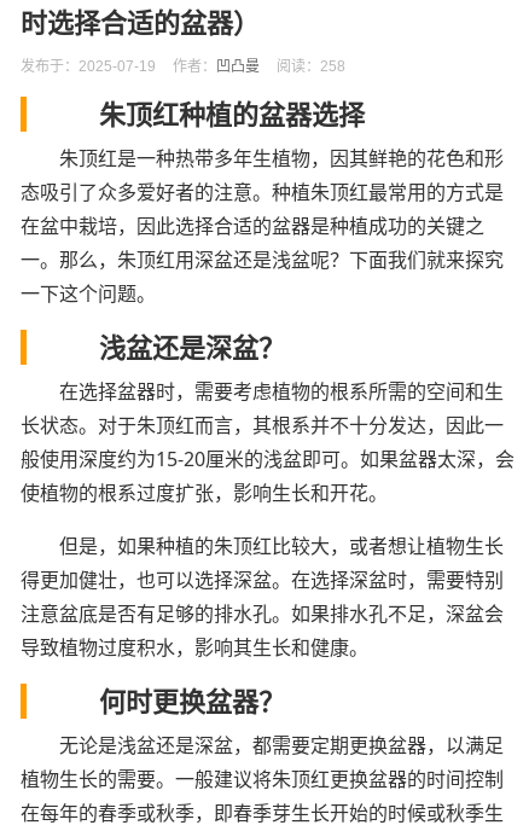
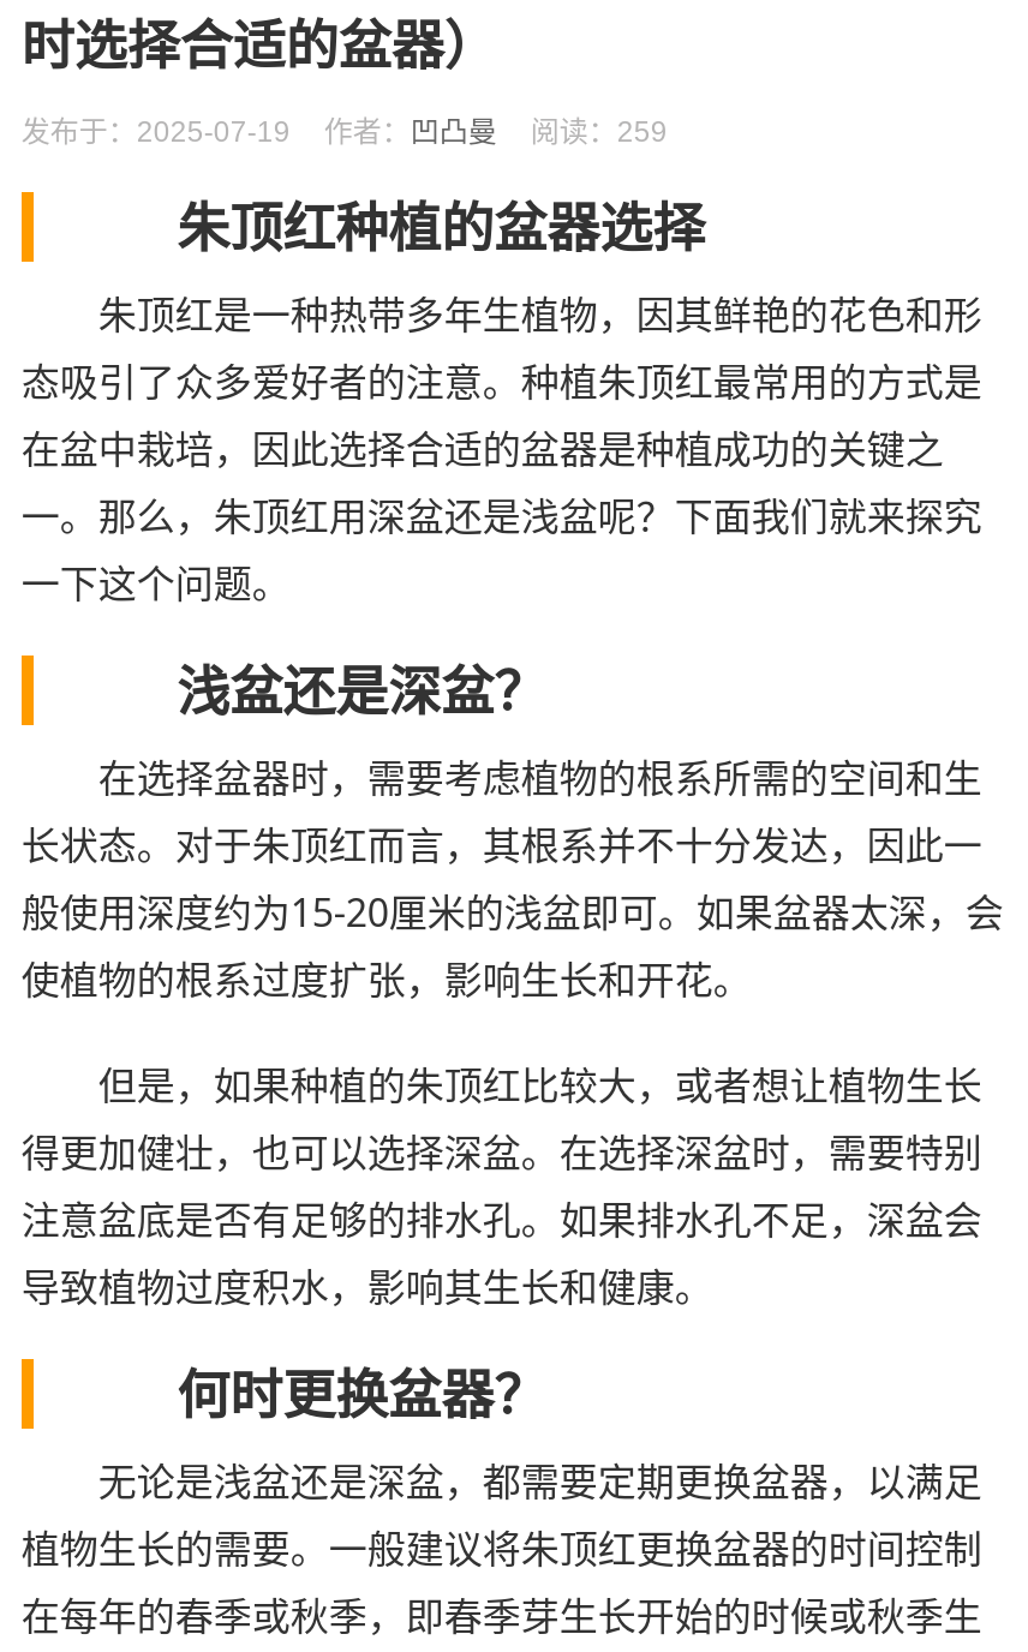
[20,58,345,75] 发布于：2025-07-19 作者：凹凸曼 阅读：258 -> [21,115,667,149] 发布于：2025-07-19 作者：凹凸曼 阅读：259

